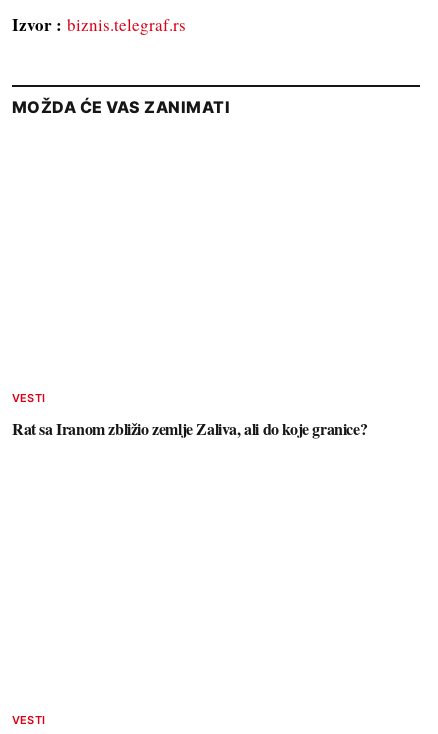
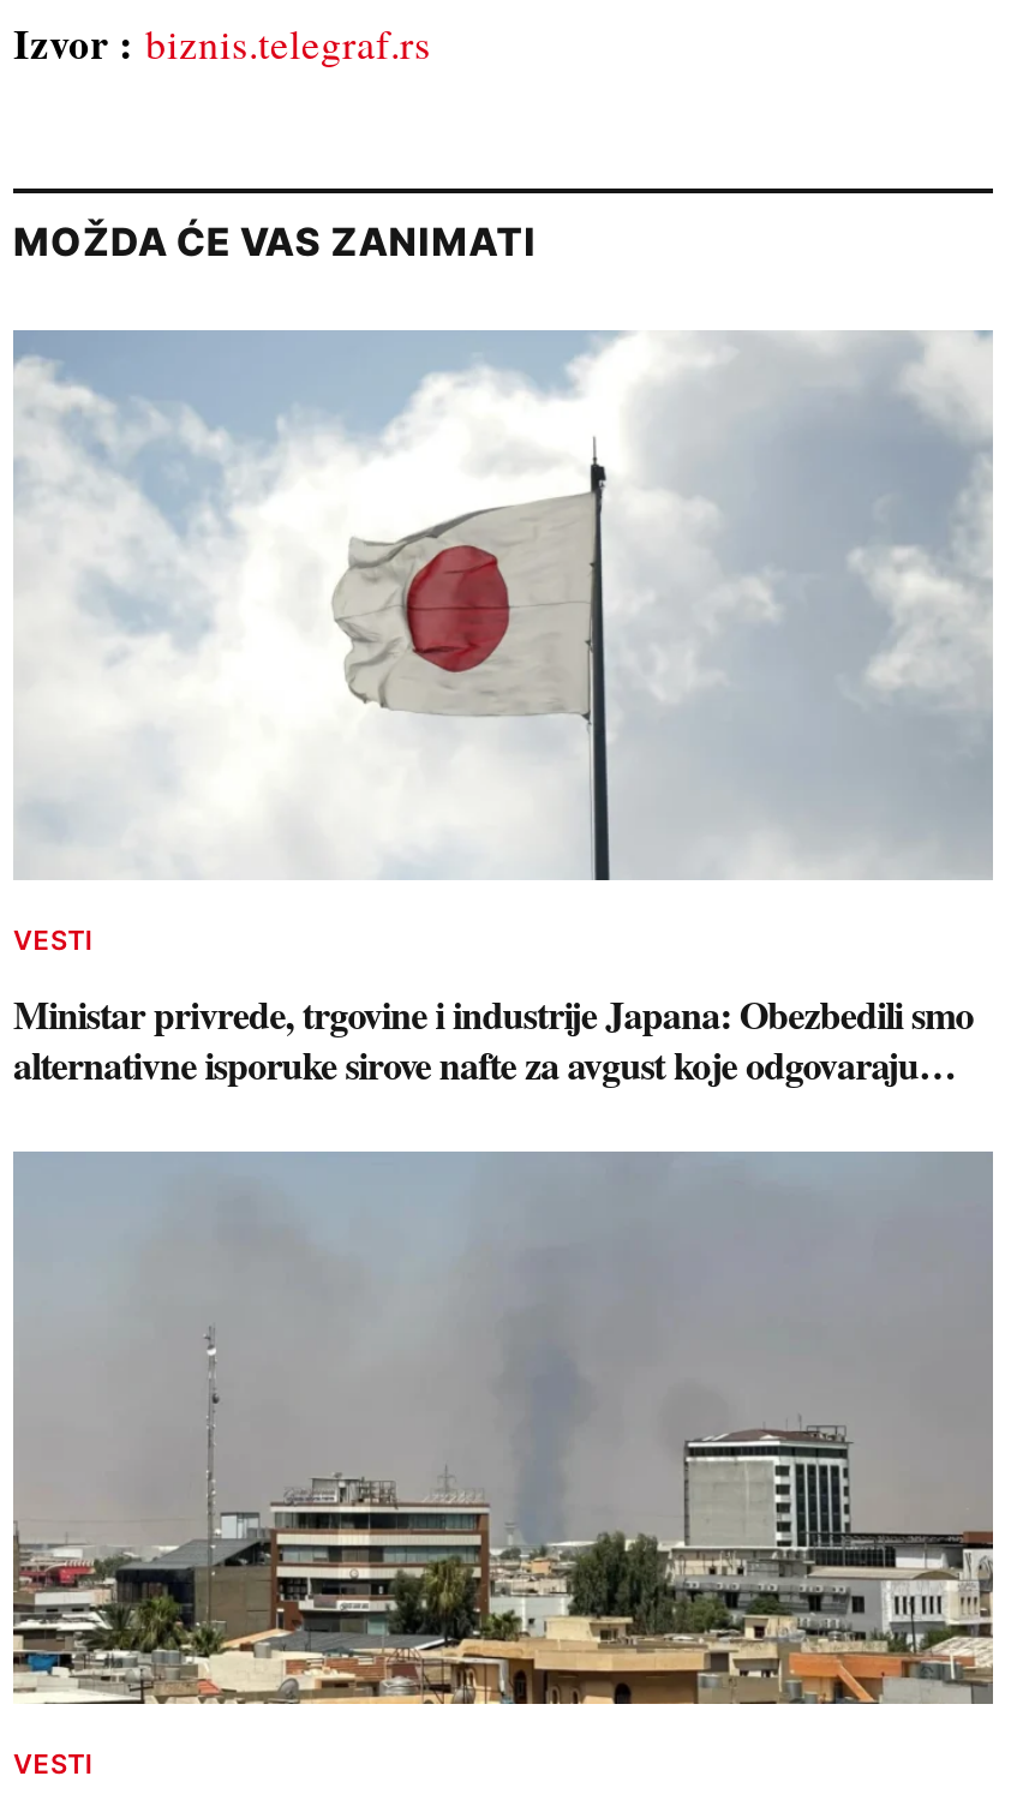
none -> [11,328,995,883] [image]
none -> [11,1149,995,1706] [image]
[12,417,367,440] Rat sa Iranom zbližio zemlje Zaliva, ali do koje granice? -> [13,986,973,1092] Ministar privrede, trgovine i industrije Japana: Obezbedili smo | alternativne isporuke sirove nafte za avgust koje odgovaraju…

